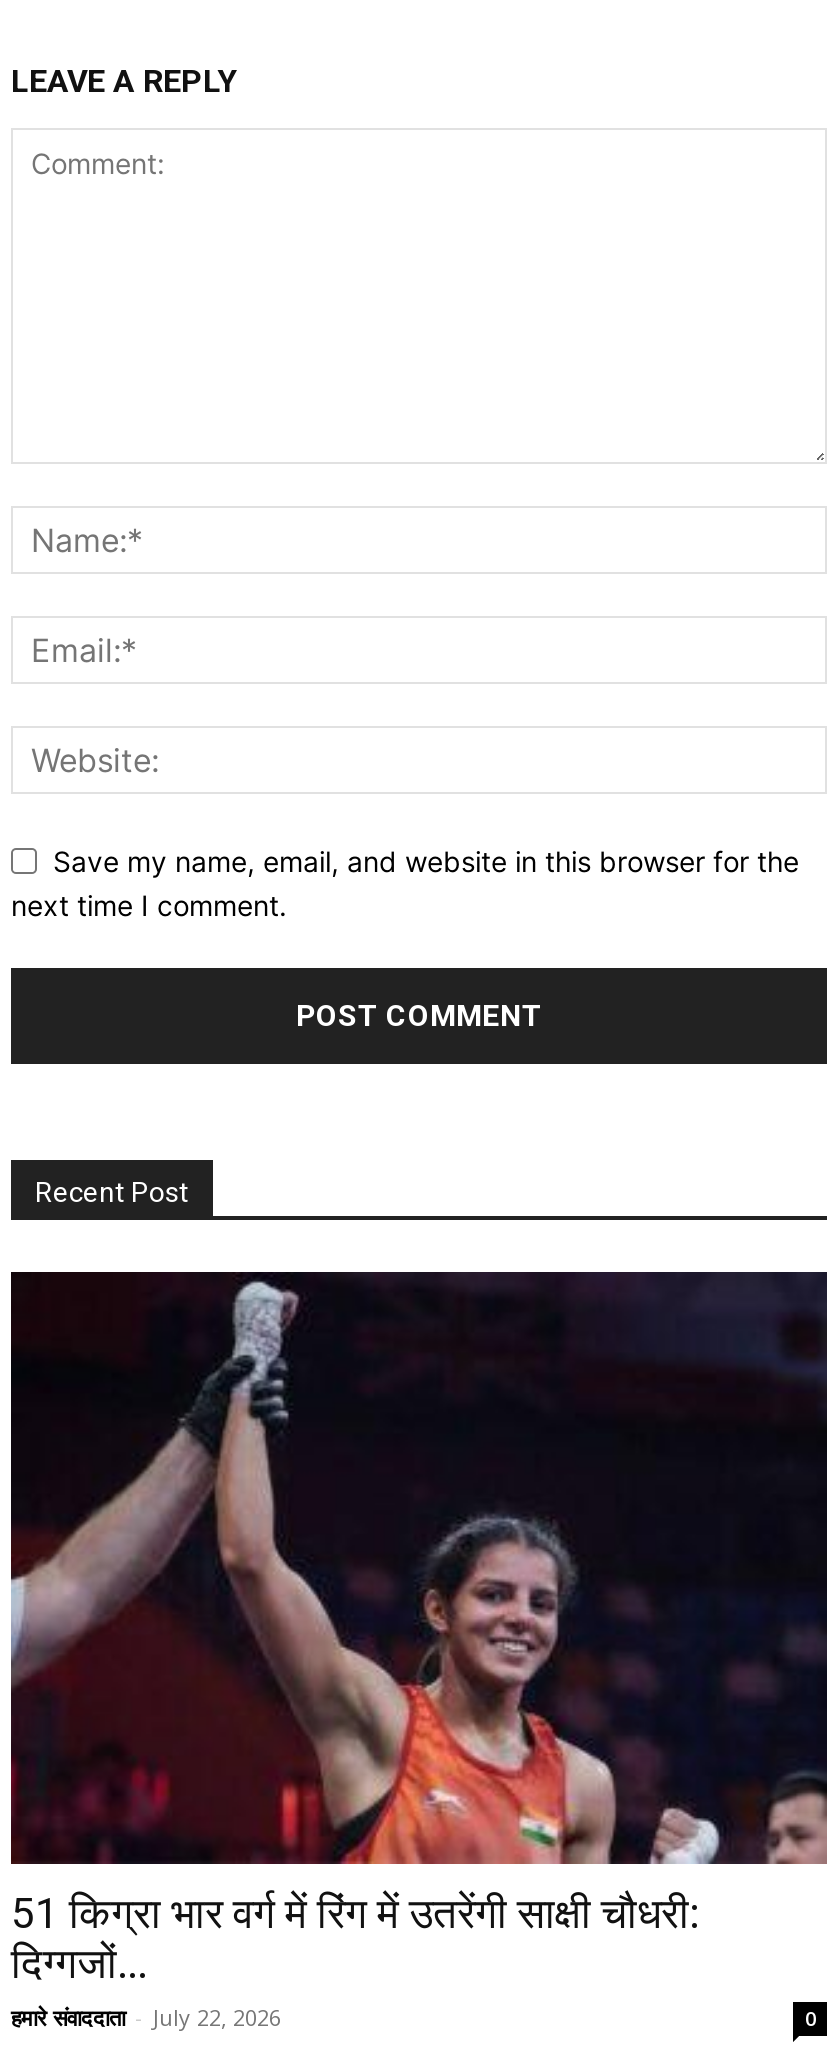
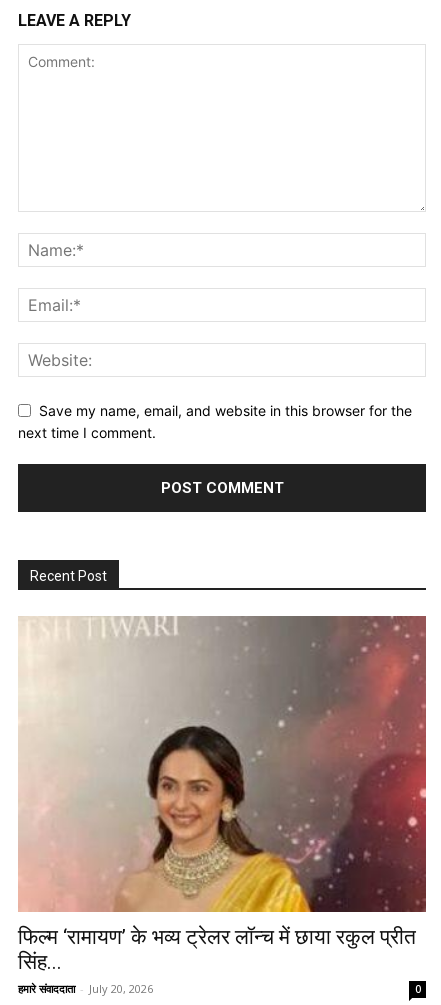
[9,1270,829,2033] [image] | 51 किग्रा भार वर्ग में रिंग में उतरेंगी साक्षी चौधरी: | दिग्गजों... | हमारे संवाददाता - July 22, 2026 -> [18,615,427,996] [image] | फिल्म ‘रामायण’ के भव्य ट्रेलर लॉन्च में छाया रकुल प्रीत | सिंह... | हमारे संवाददाता - July 20, 2026

